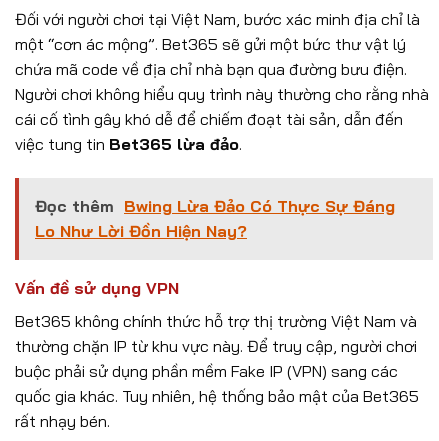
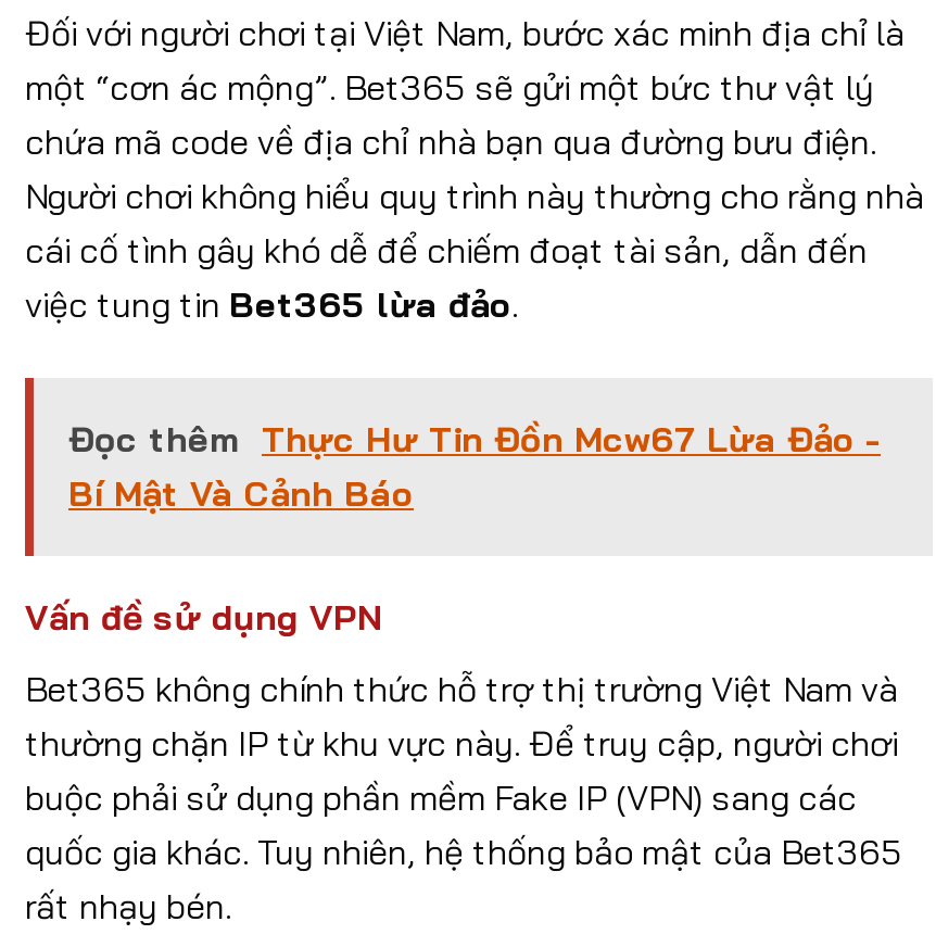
[35,196,395,241] Đọc thêm Bwing Lừa Đảo Có Thực Sự Đáng | Lo Như Lời Đồn Hiện Nay? -> [68,417,881,515] Đọc thêm Thực Hư Tin Đồn Mcw67 Lừa Đảo - | Bí Mật Và Cảnh Báo

